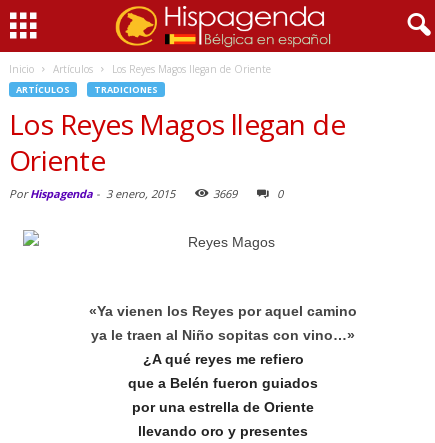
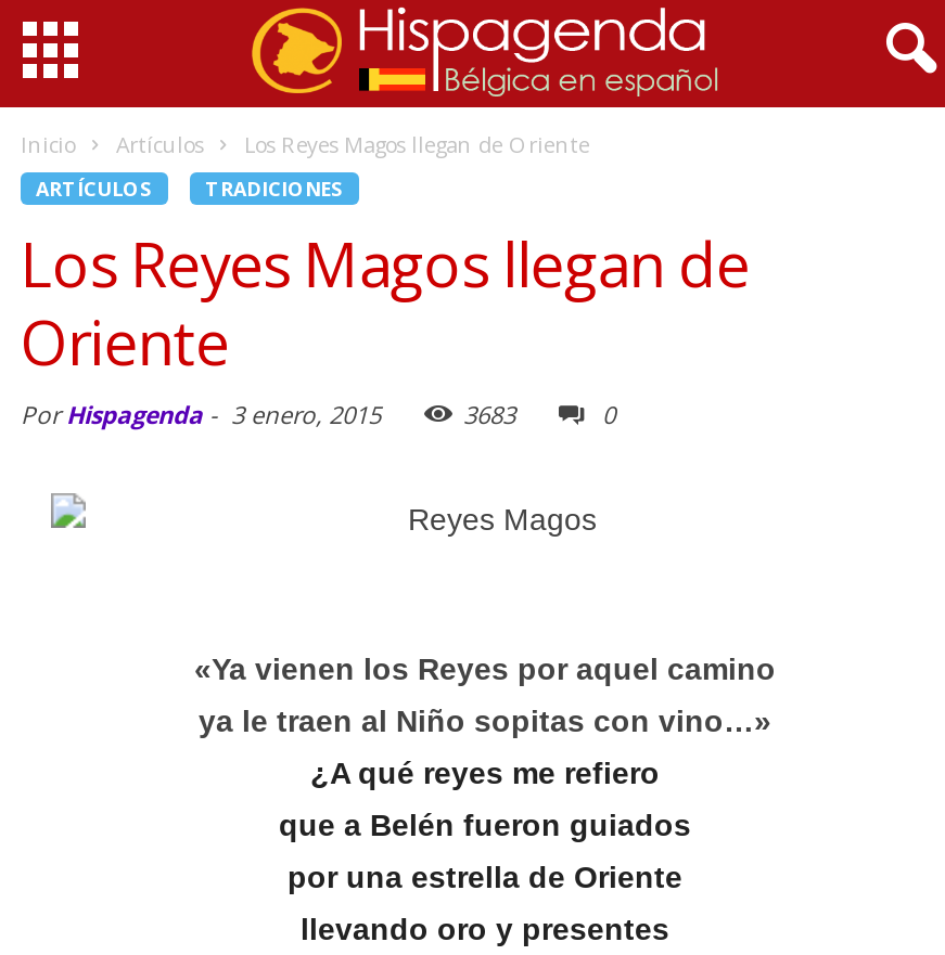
[213,186,237,201] 3669 -> [463,398,515,430] 3683

